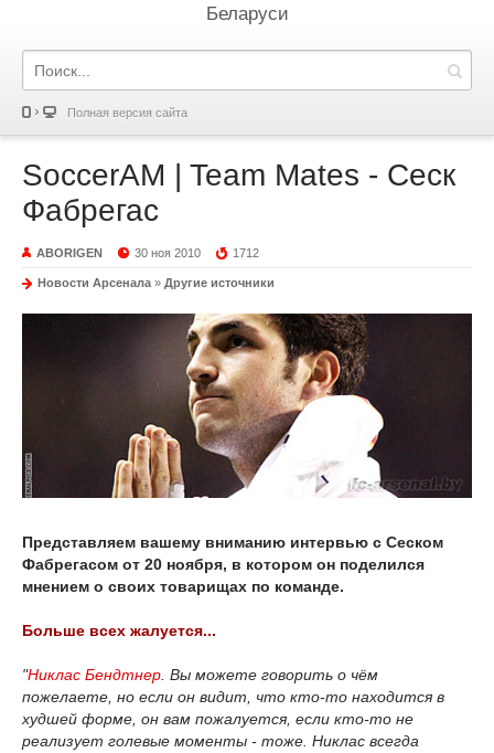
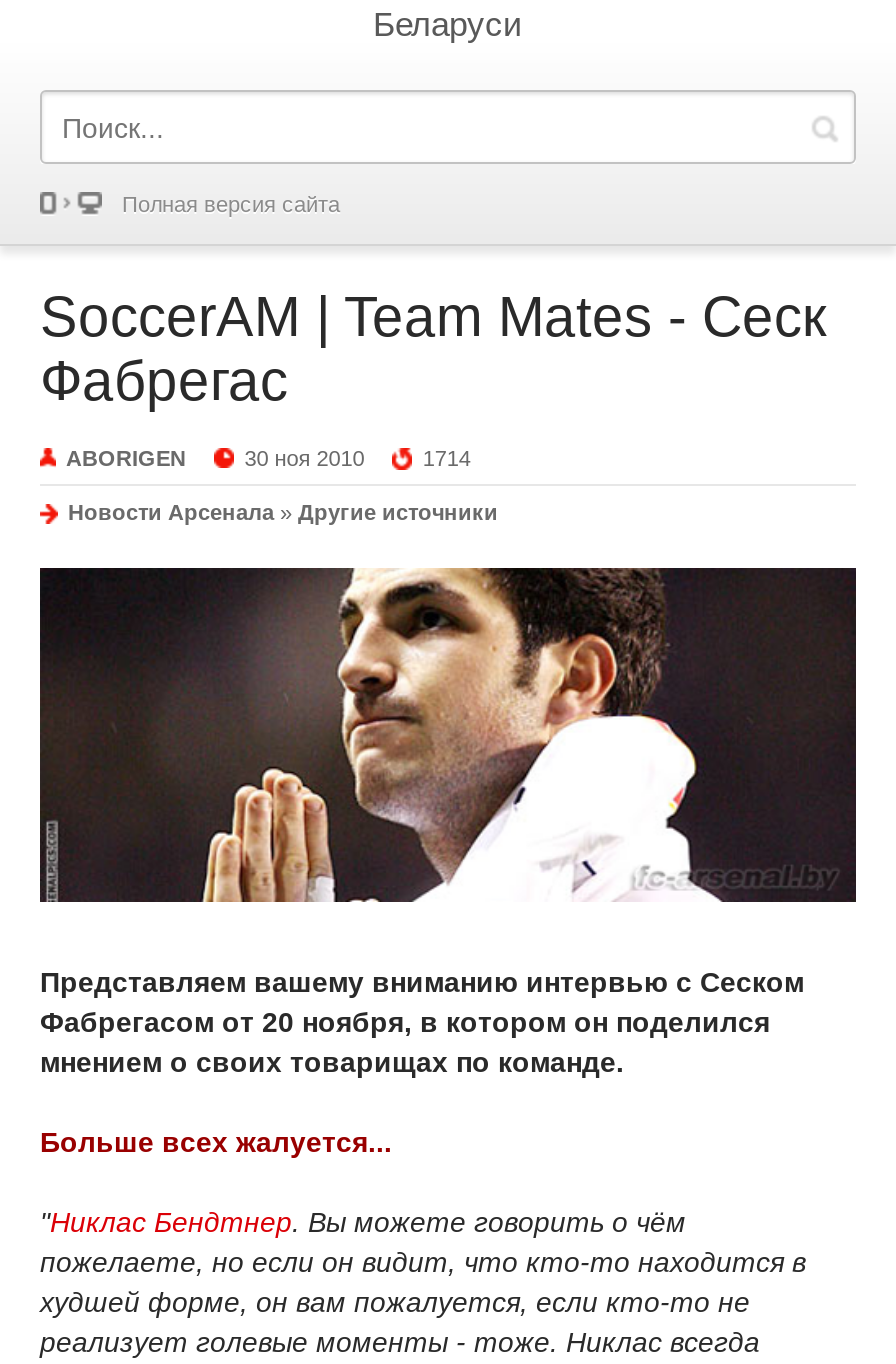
[233,246,260,259] 1712 -> [423,446,471,470] 1714

